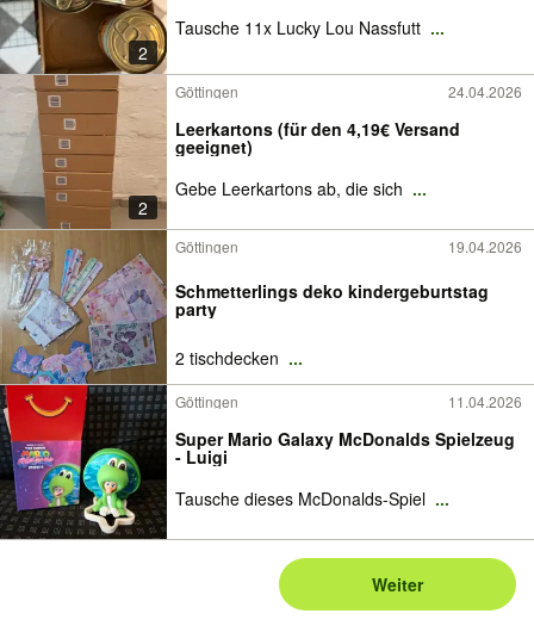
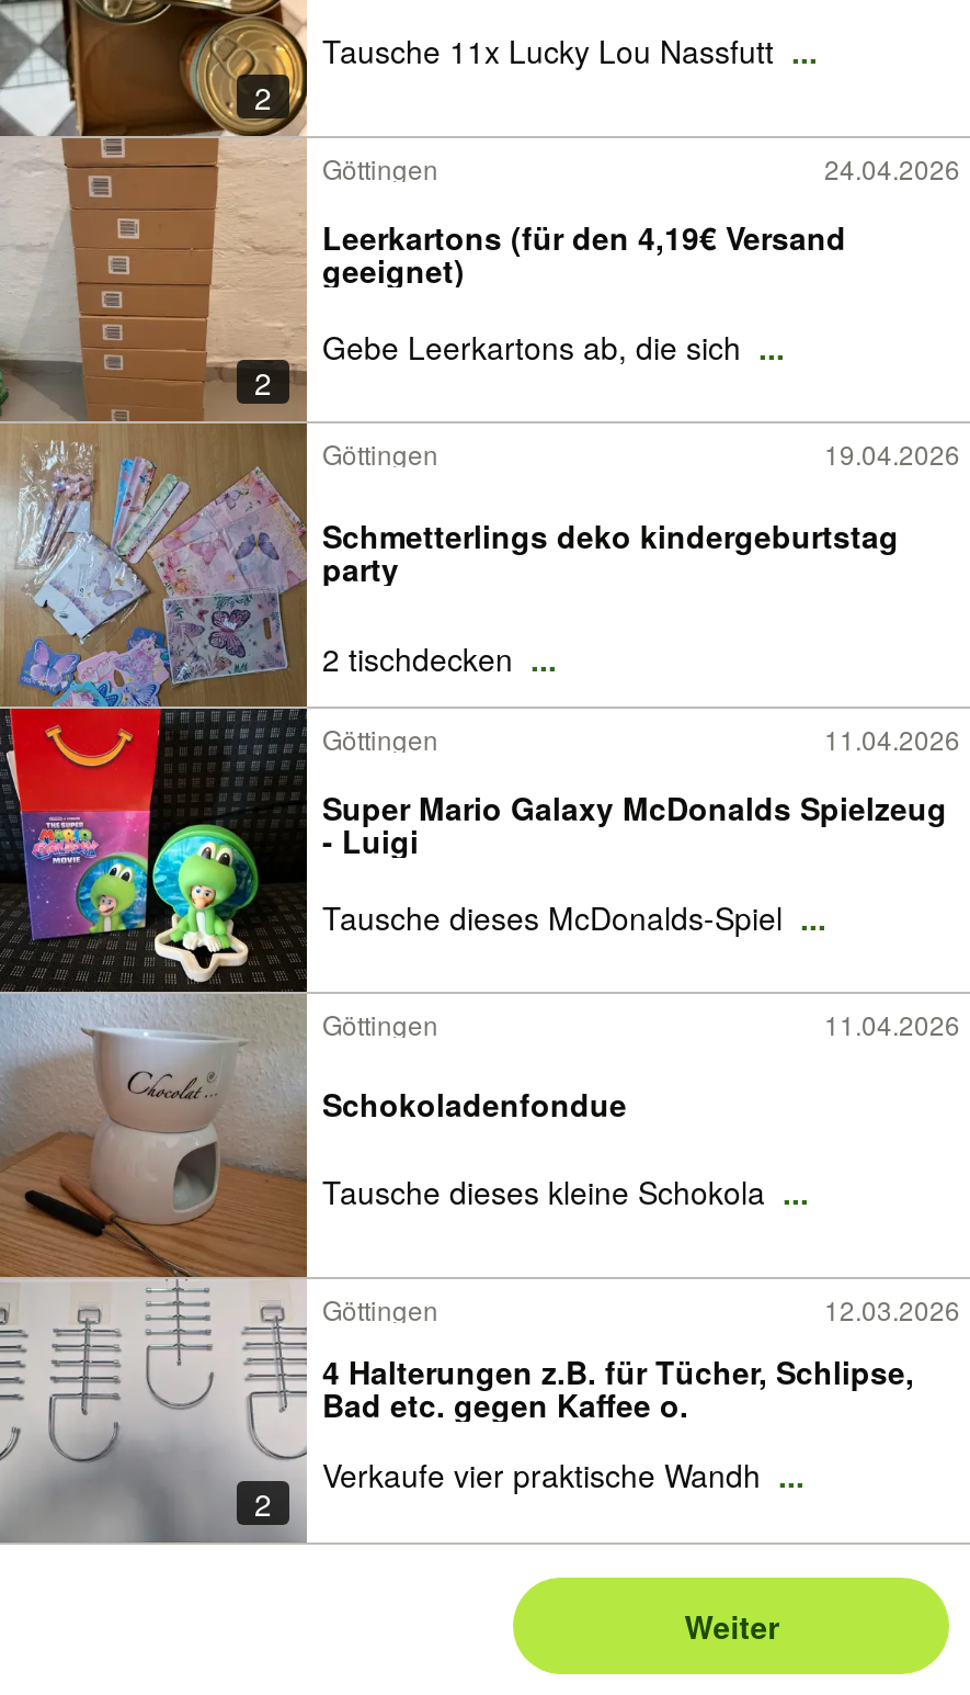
none -> [7,992,307,1545] [image] | 2
none -> [322,1005,960,1213] Göttingen | 11.04.2026 | Schokoladenfondue | Tausche dieses kleine Schokola ...
none -> [322,1290,960,1496] Göttingen | 12.03.2026 | 4 Halterungen z.B. für Tücher, Schlipse, | Bad etc. gegen Kaffee o. | Verkaufe vier praktische Wandh ...

